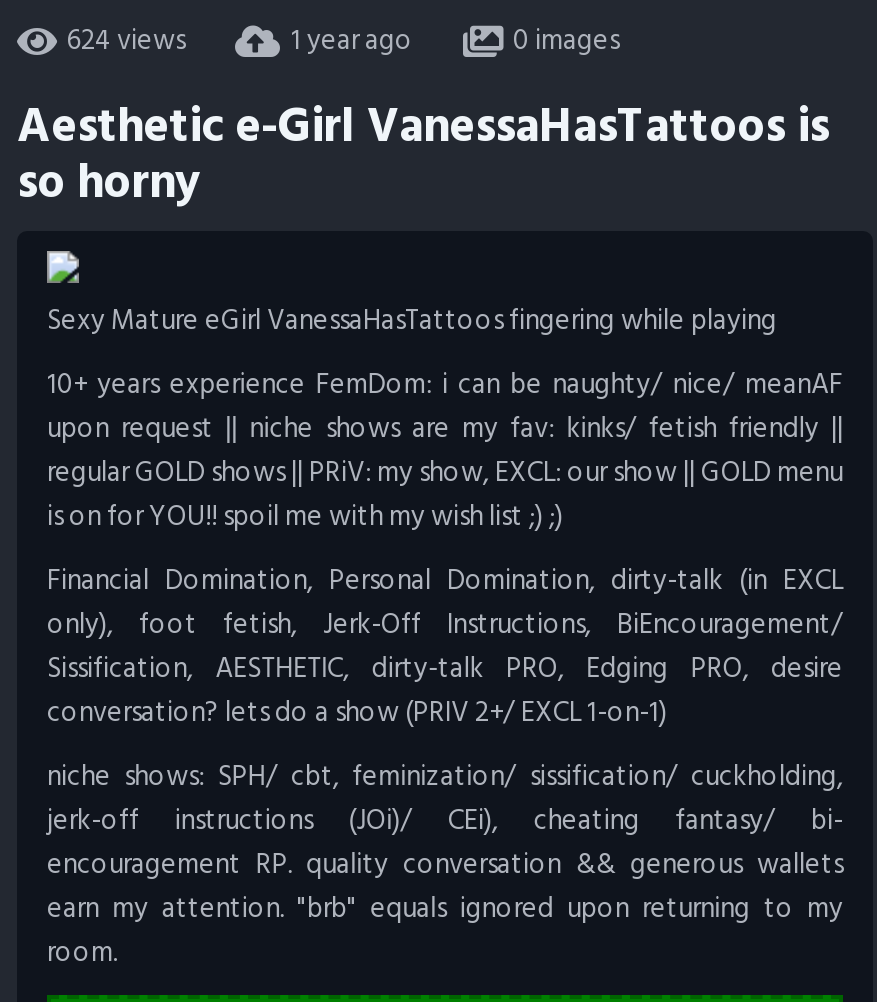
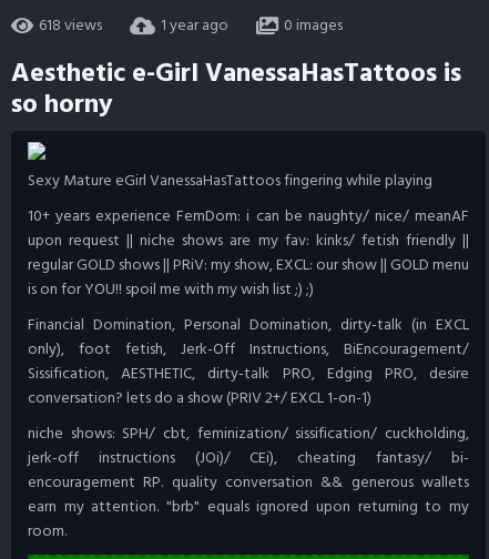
[67,17,185,63] 624 views -> [39,12,102,38] 618 views

